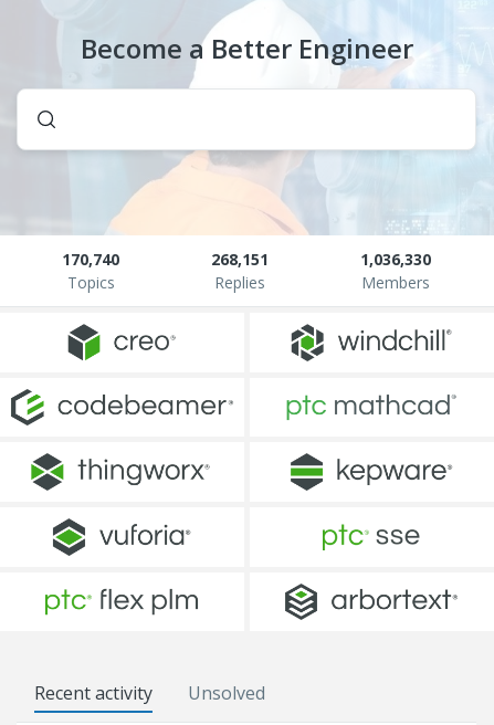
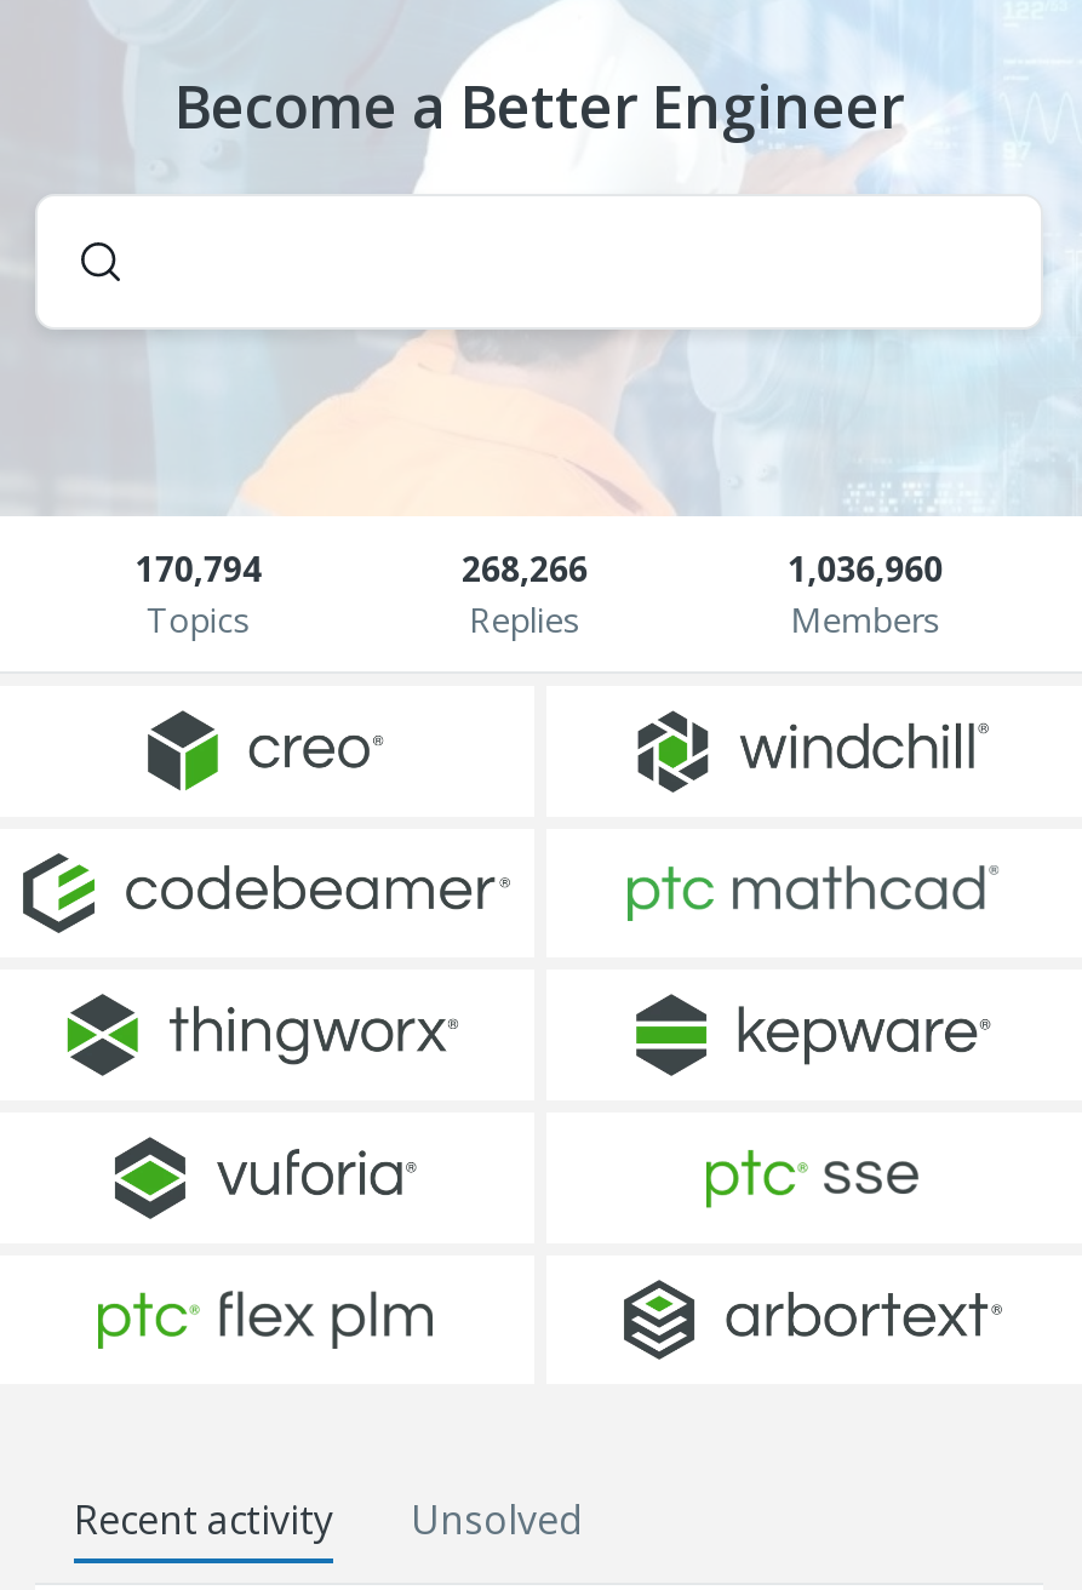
[62,249,120,270] 170,740 -> [135,545,261,591] 170,794
[211,249,269,270] 268,151 -> [462,545,588,591] 268,266
[360,249,431,270] 1,036,330 -> [788,545,943,591] 1,036,960

